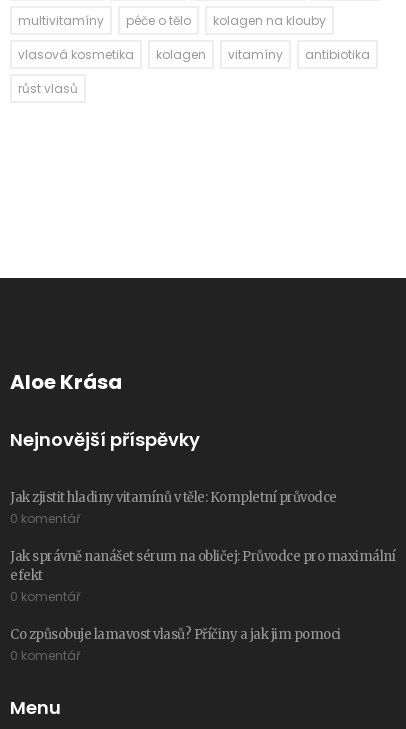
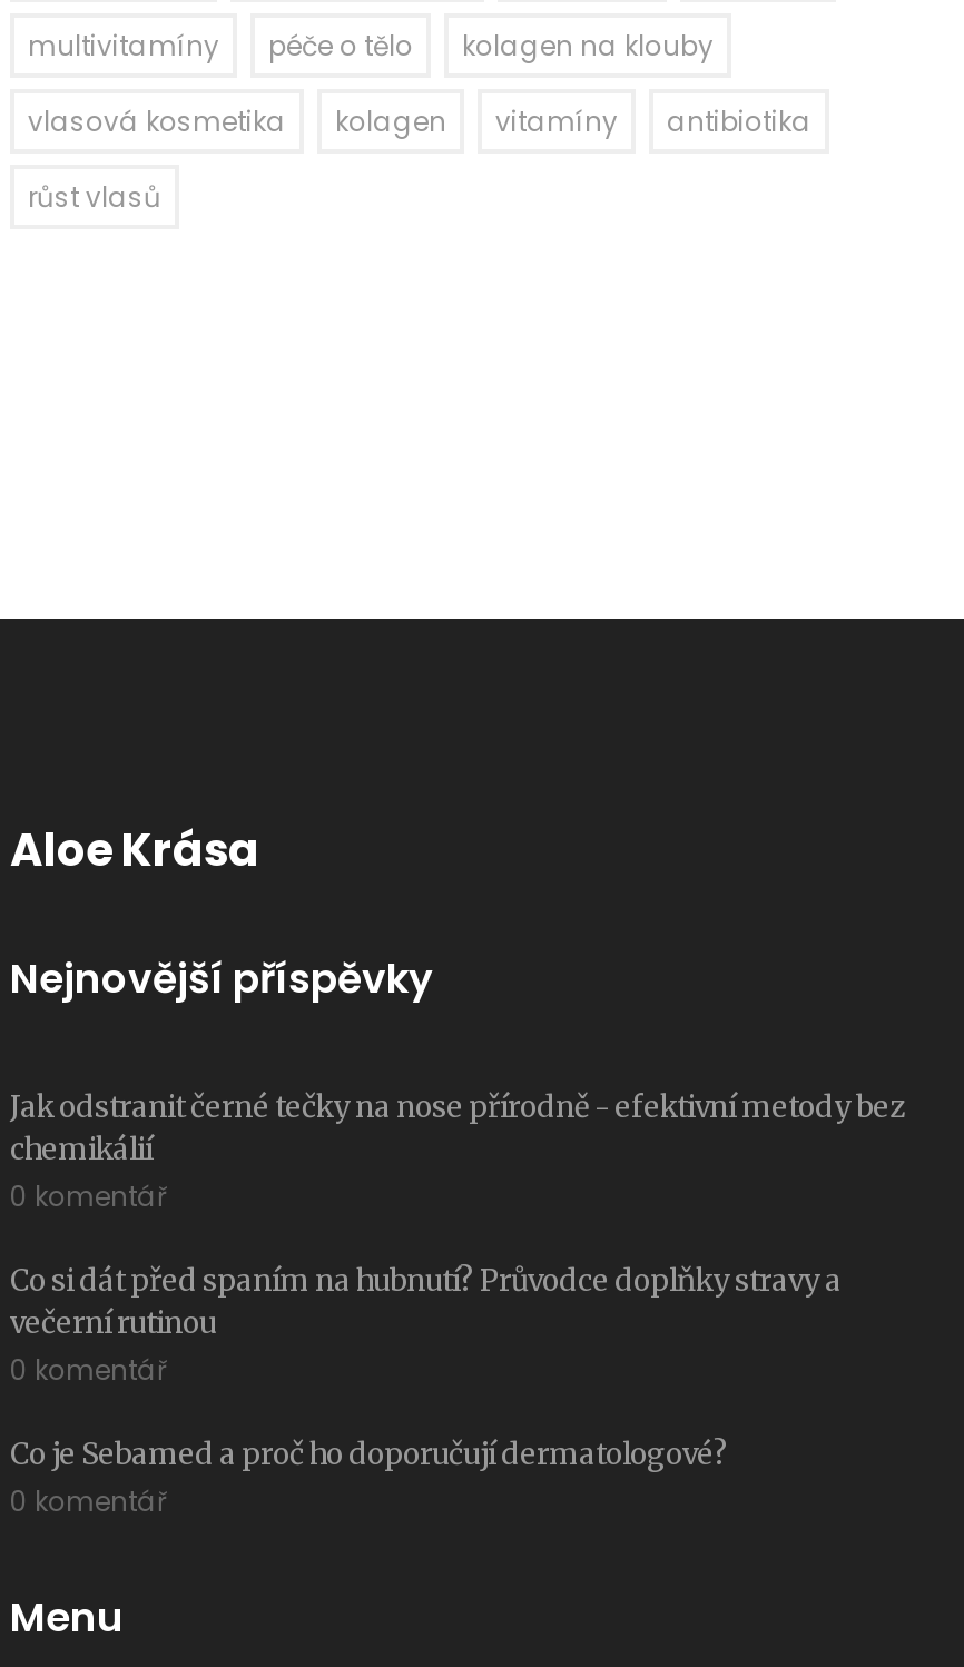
[10,489,336,506] Jak zjistit hladiny vitamínů v těle: Kompletní průvodce -> [10,1089,904,1169] Jak odstranit černé tečky na nose přírodně - efektivní metody bez | chemikálií
[10,548,395,584] Jak správně nanášet sérum na obličej: Průvodce pro maximální | efekt -> [10,1262,842,1343] Co si dát před spaním na hubnutí? Průvodce doplňky stravy a | večerní rutinou
[10,626,340,643] Co způsobuje lamavost vlasů? Příčiny a jak jim pomoci -> [10,1436,728,1474] Co je Sebamed a proč ho doporučují dermatologové?

